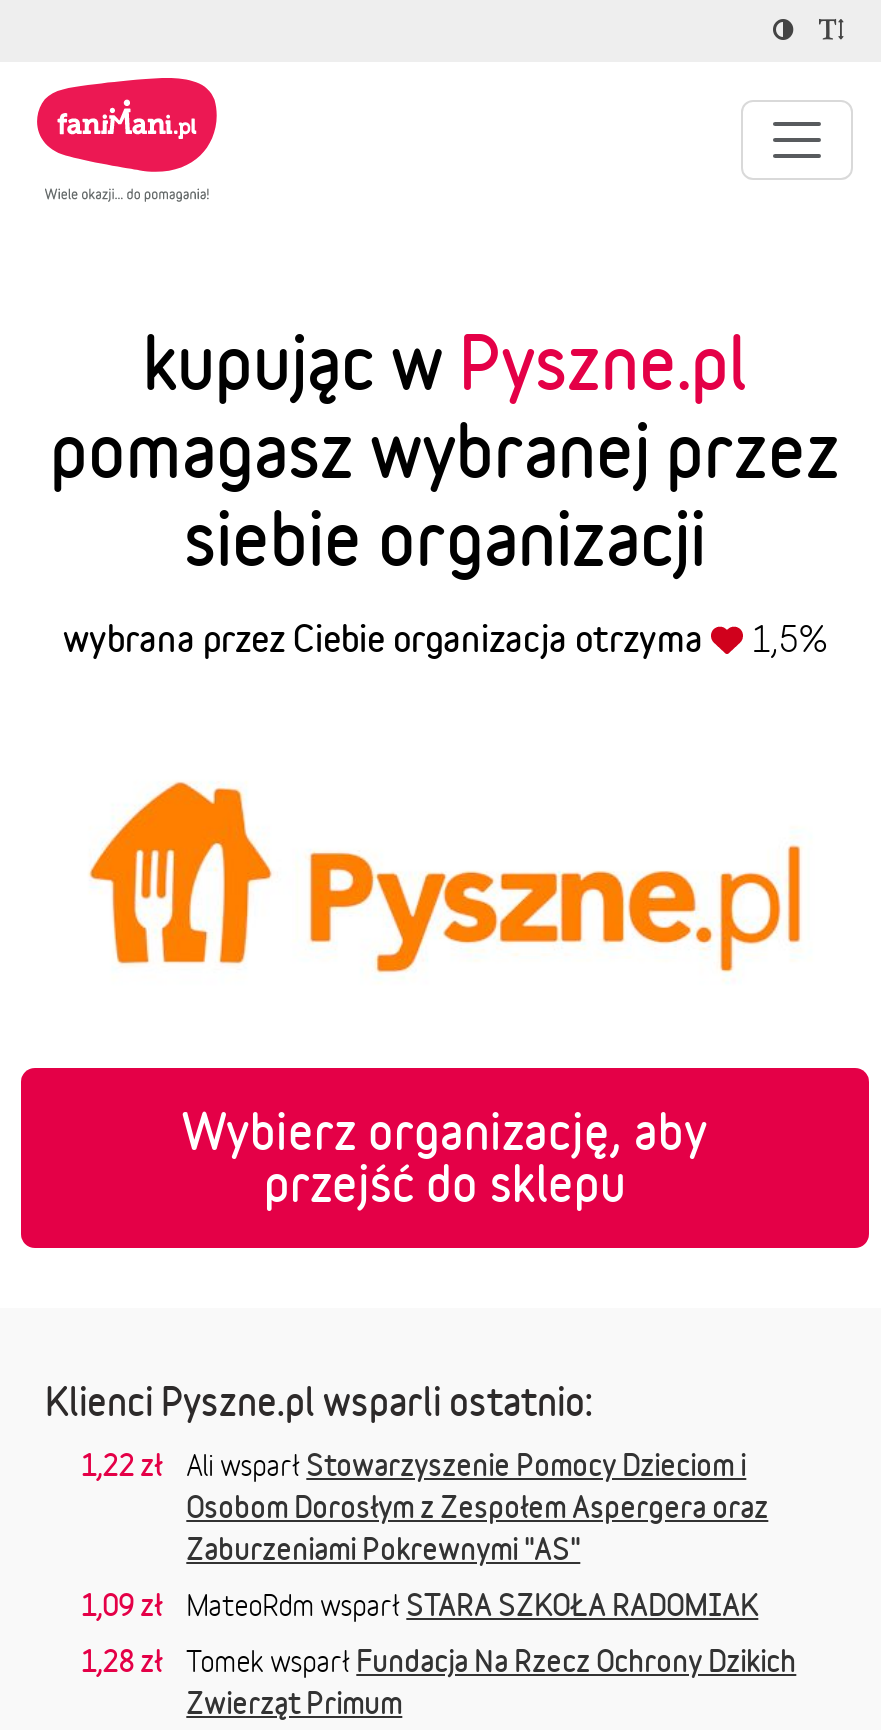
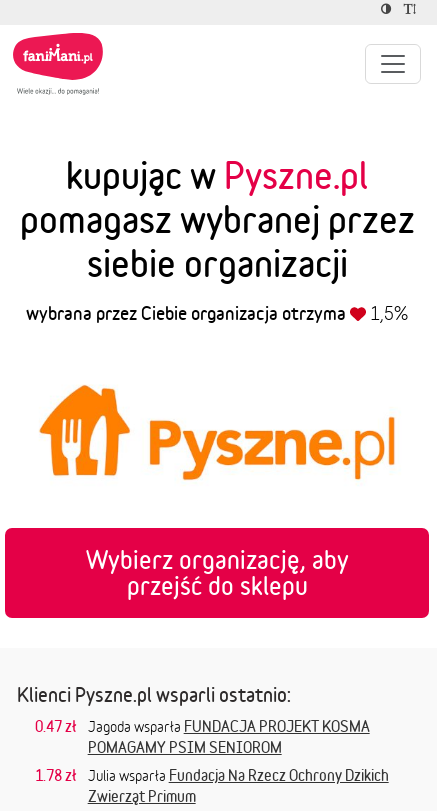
[80,1447,796,1679] 1,22 zł | Ali wsparł Stowarzyszenie Pomocy Dzieciom i | Osobom Dorosłym z Zespołem Aspergera oraz | Zaburzeniami Pokrewnymi "AS" | 1,09 zł | MateoRdm wsparł STARA SZKOŁA RADOMIAK | 1,28 zł | Tomek wsparł Fundacja Na Rzecz Ochrony Dzikich -> [35,717,389,784] 0.47 zł | Jagoda wsparła FUNDACJA PROJEKT KOSMA | POMAGAMY PSIM SENIOROM | 1.78 zł | Julia wsparła Fundacja Na Rzecz Ochrony Dzikich

